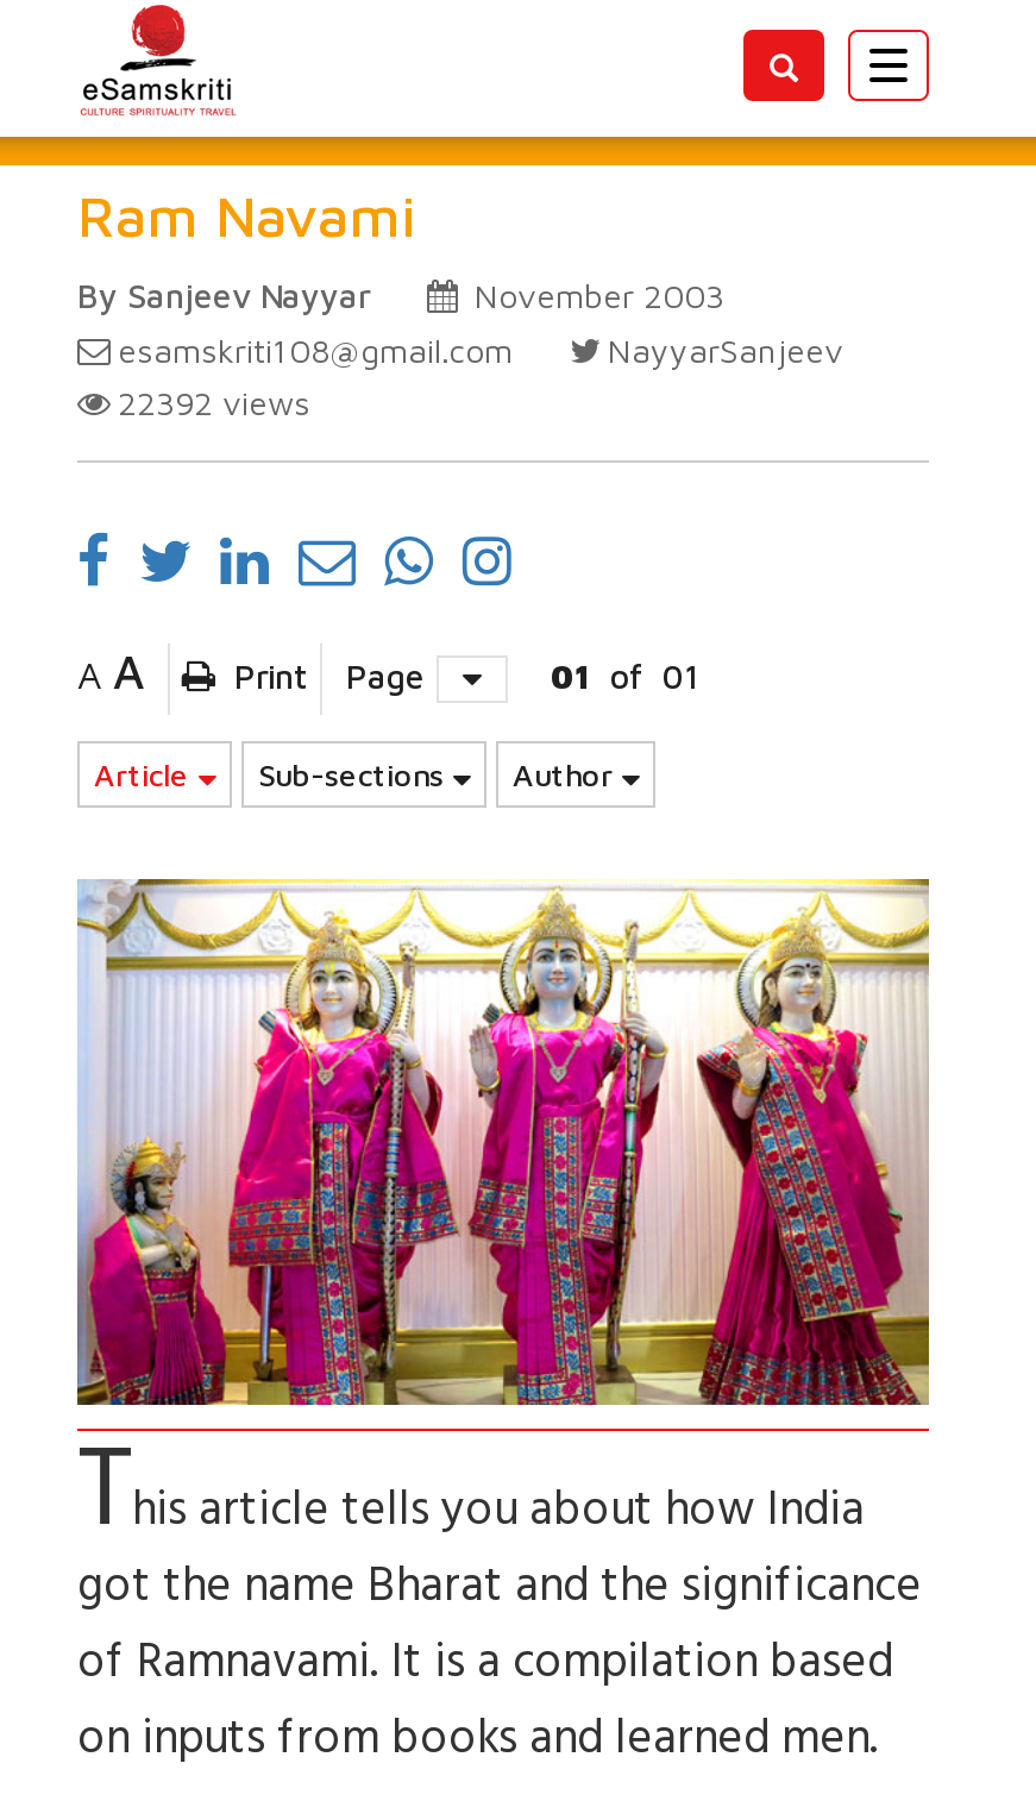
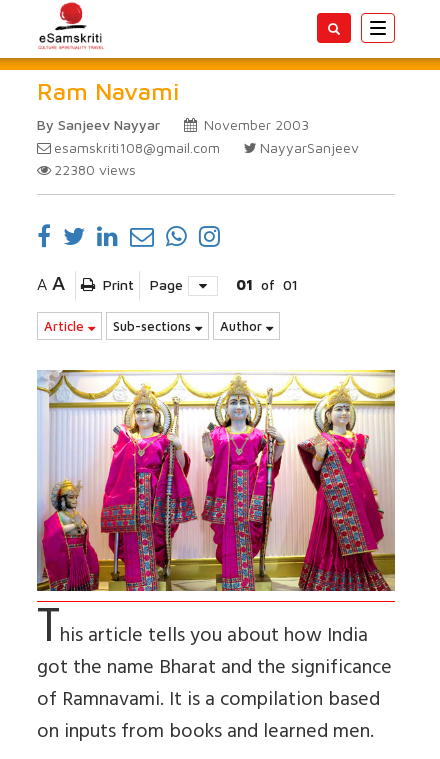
[118,382,310,422] 22392 views -> [54,161,136,178] 22380 views

